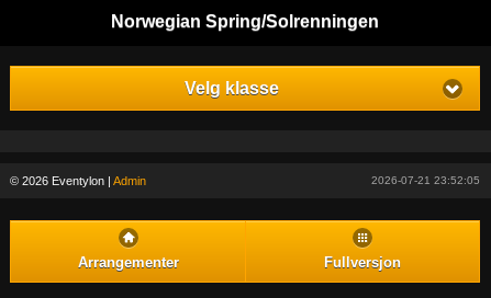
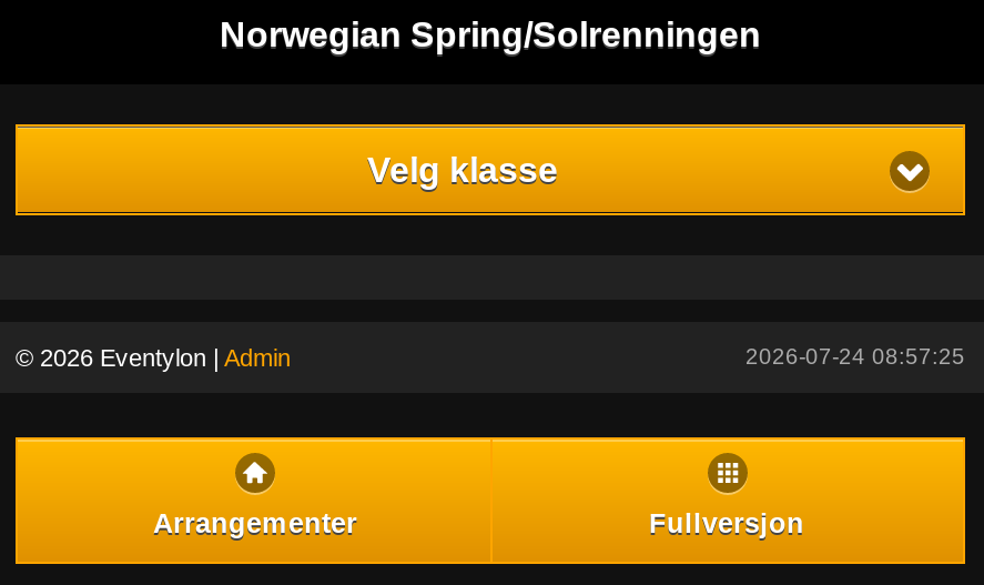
[371,174,480,186] 2026-07-21 23:52:05 -> [745,343,965,368] 2026-07-24 08:57:25

